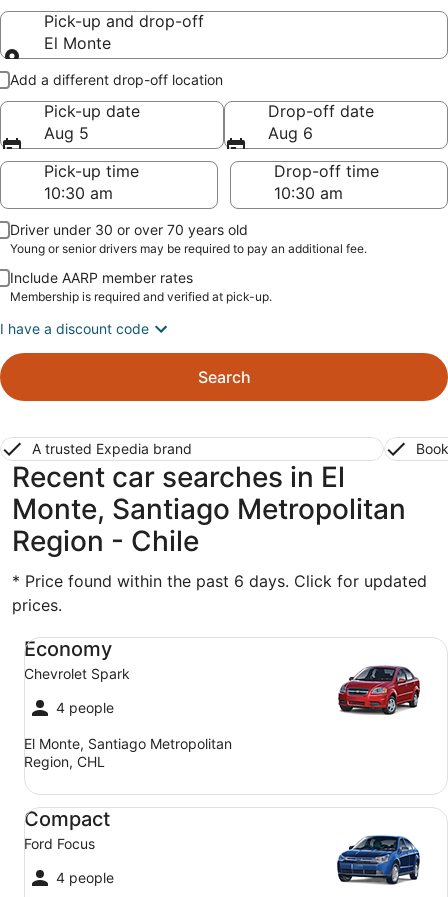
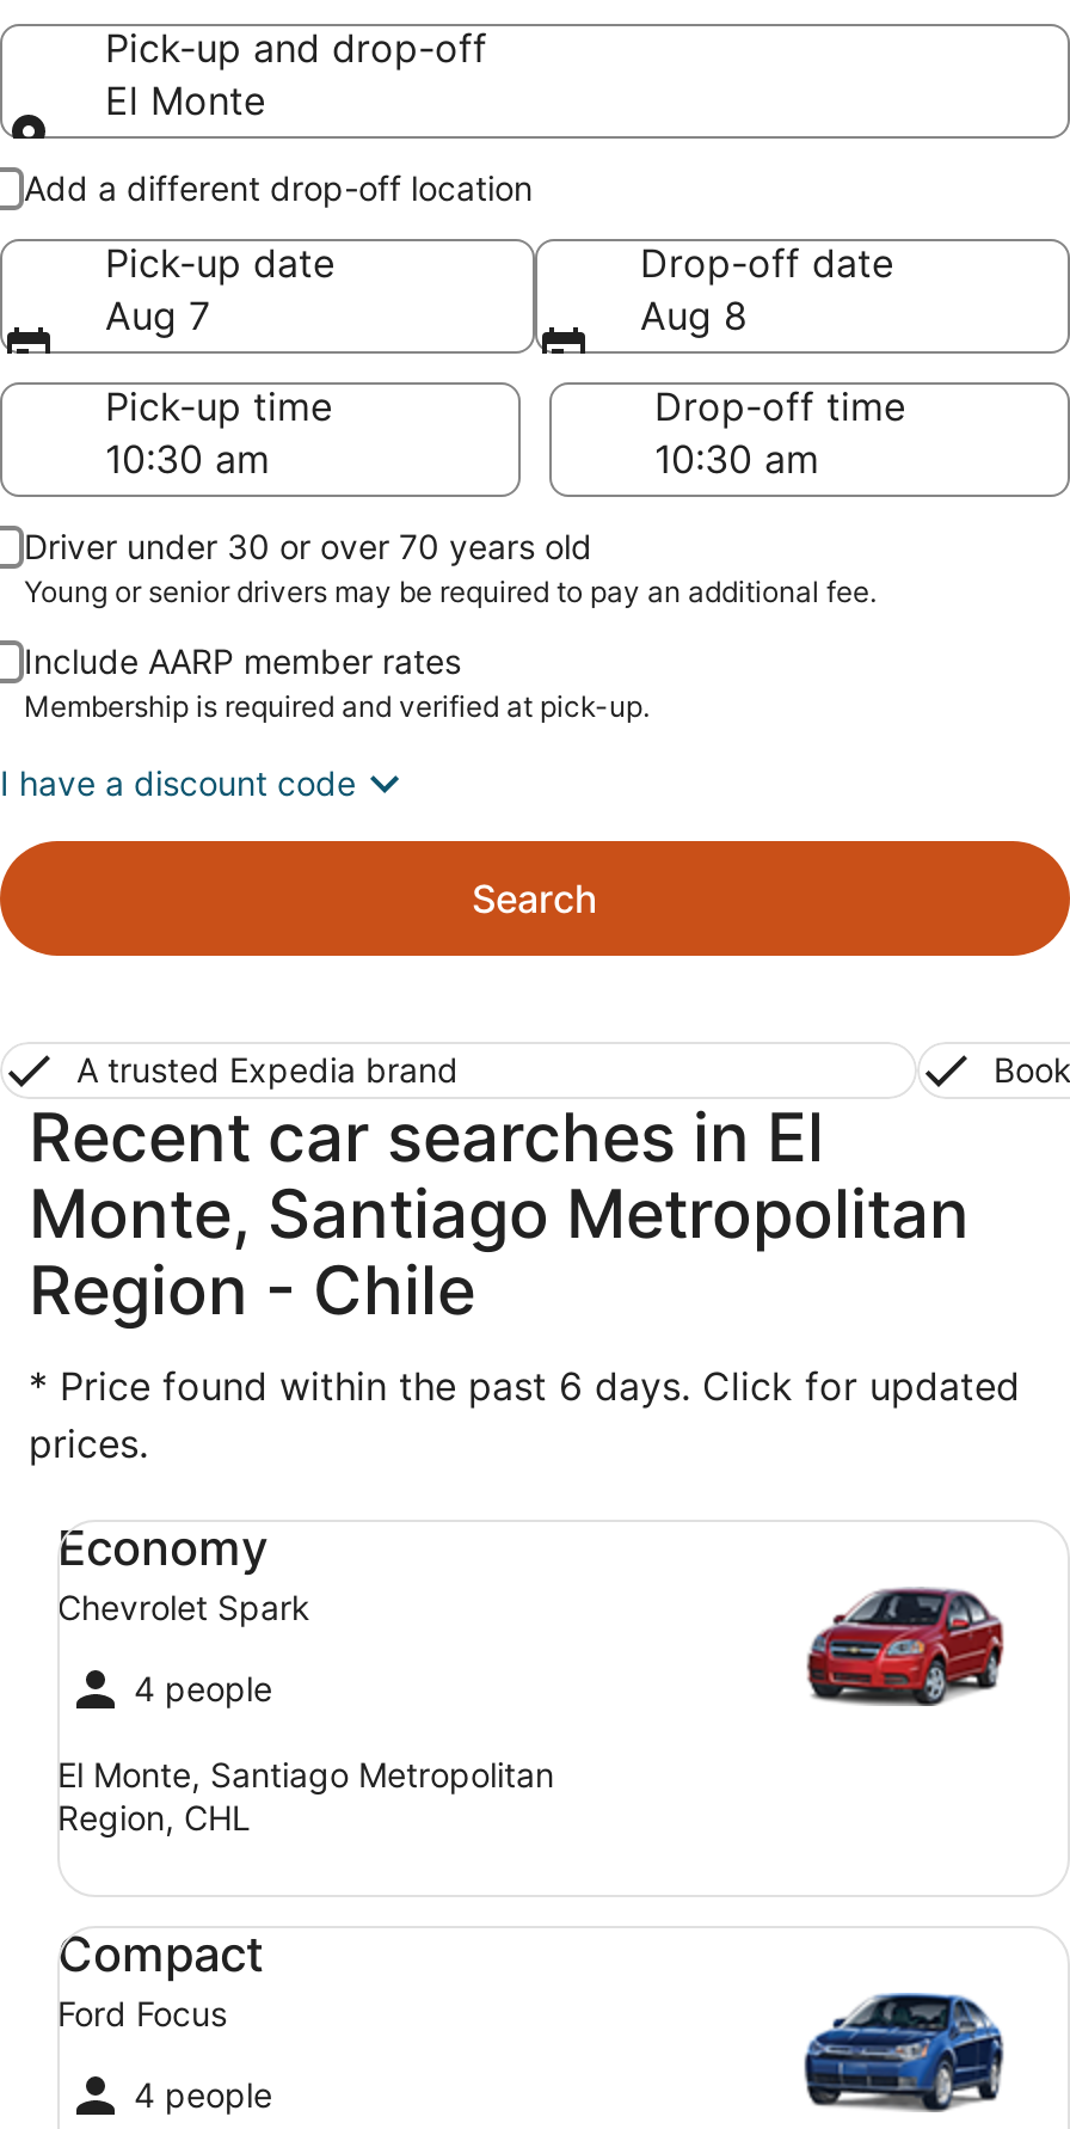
[44,123,89,143] Aug 5 -> [105,292,210,339] Aug 7
[268,123,313,143] Aug 6 -> [640,292,748,339] Aug 8

